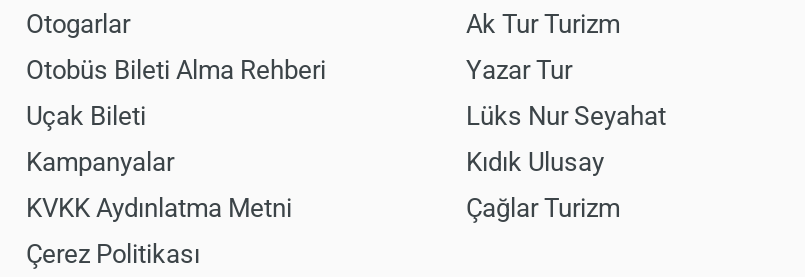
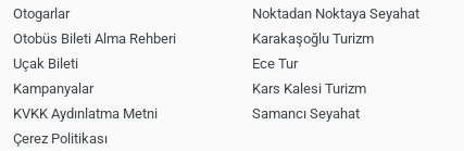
[466,9,620,39] Ak Tur Turizm -> [252,6,419,22] Noktadan Noktaya Seyahat
[466,55,572,85] Yazar Tur -> [252,31,374,47] Karakaşoğlu Turizm
[466,101,666,131] Lüks Nur Seyahat -> [252,56,298,72] Ece Tur
[466,147,604,177] Kıdık Ulusay -> [252,80,366,97] Kars Kalesi Turizm
[466,193,620,223] Çağlar Turizm -> [252,105,360,122] Samancı Seyahat

